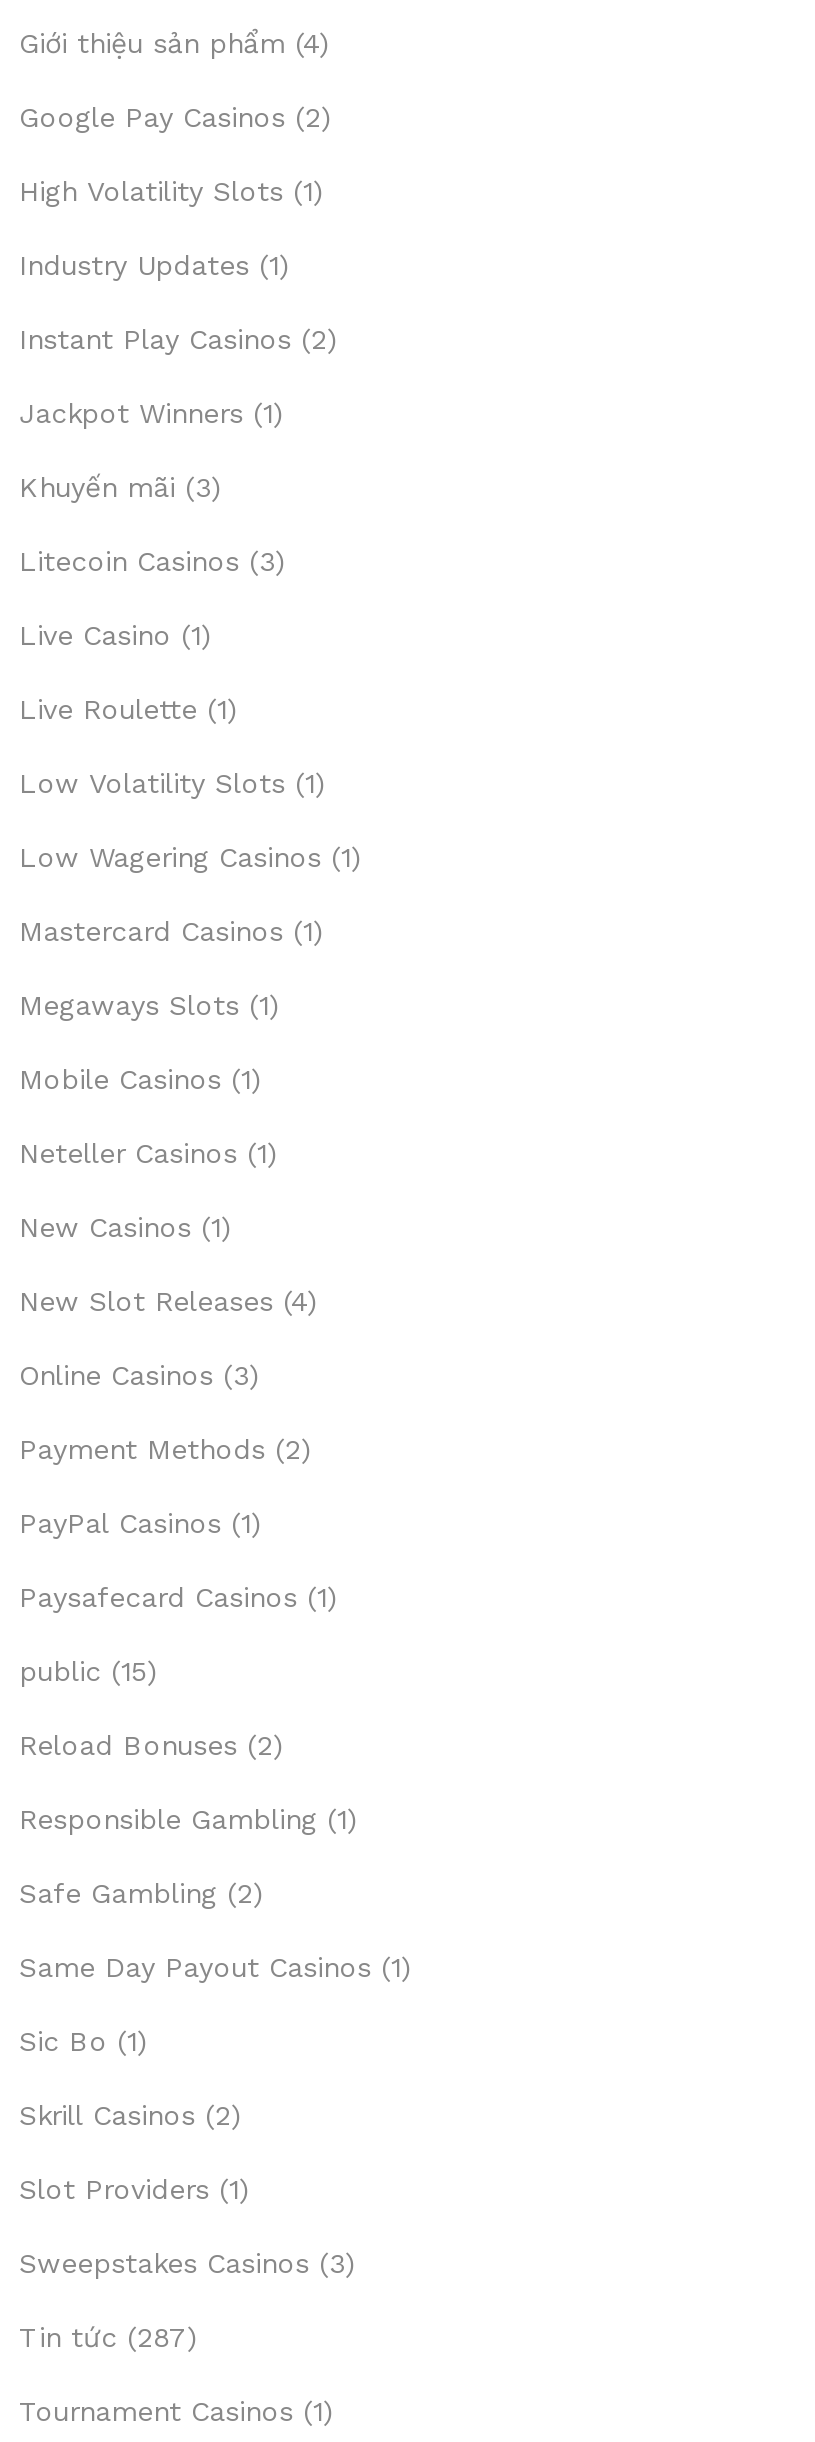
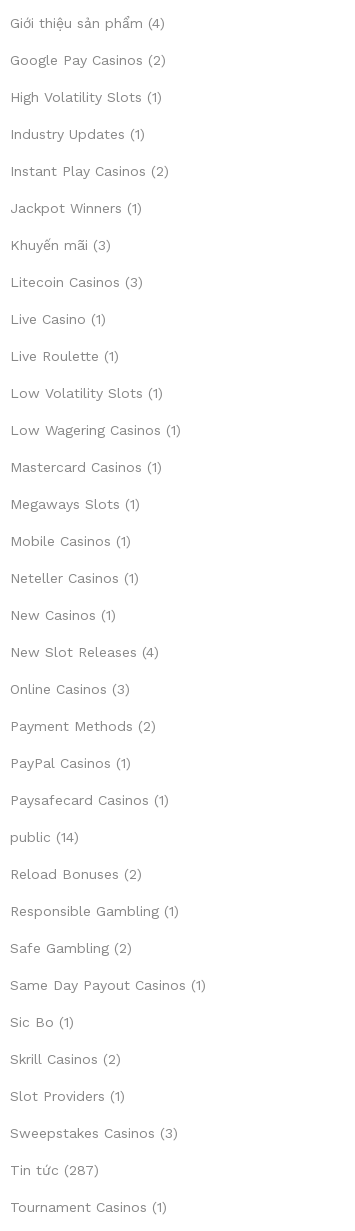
[19,1656,157,1688] public (15) -> [10,829,79,845] public (14)

